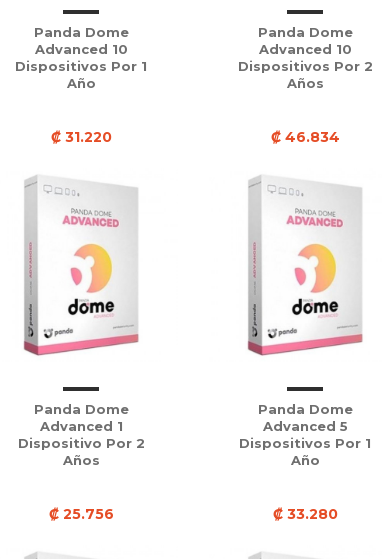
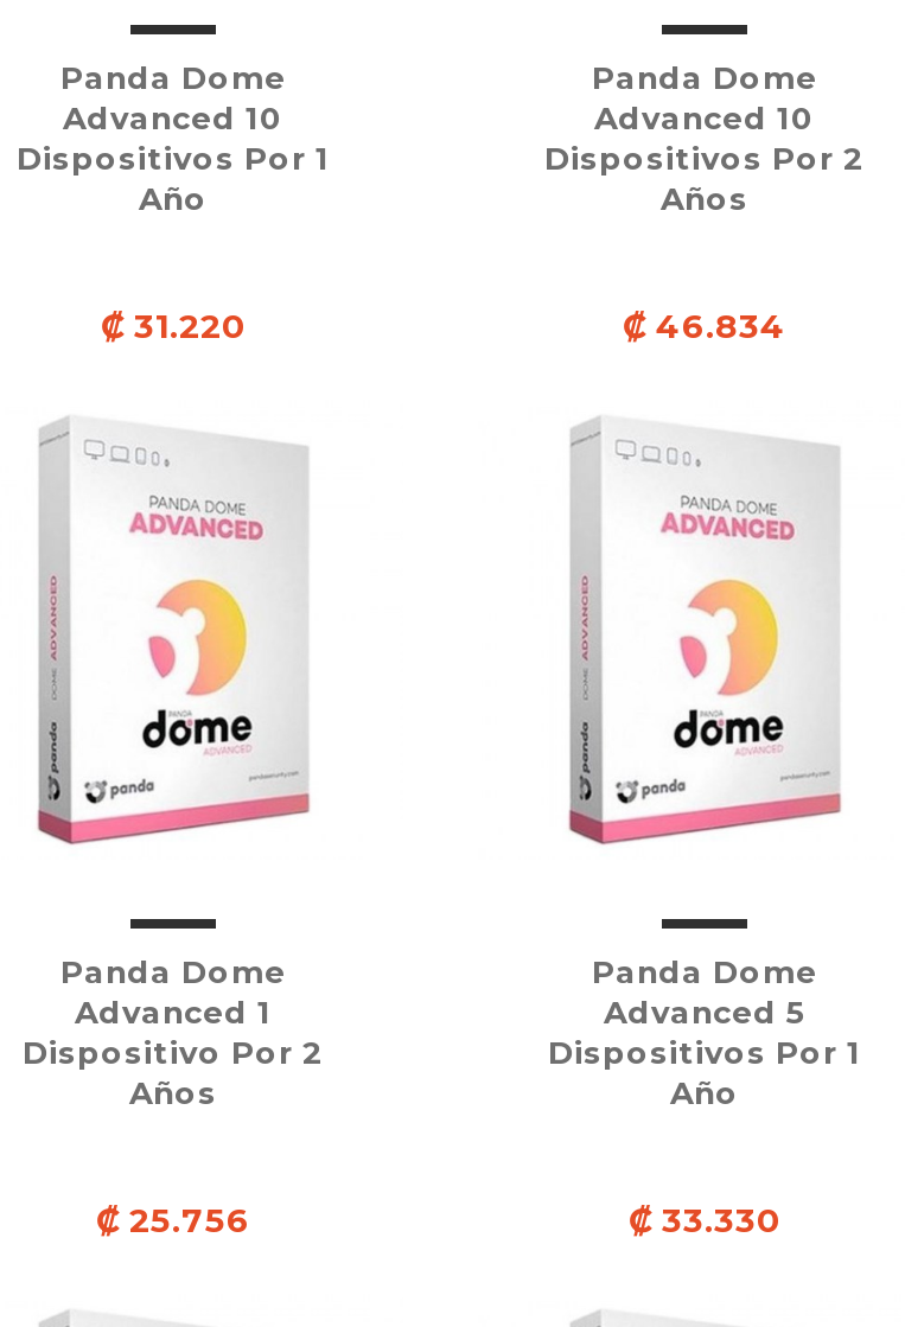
[272,505,337,523] ₡ 33.280 -> [629,1199,780,1242] ₡ 33.330

